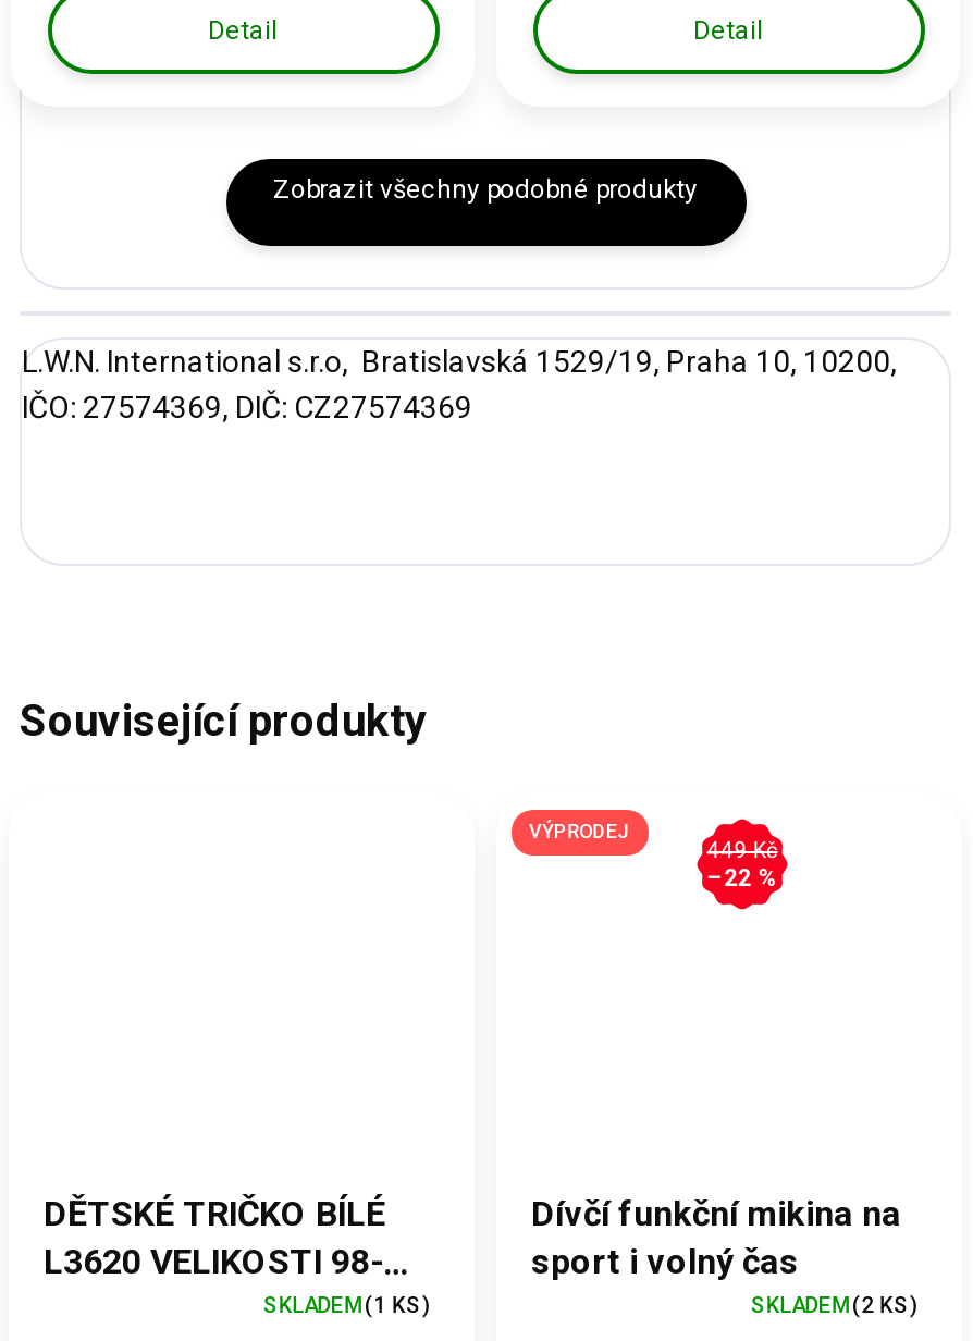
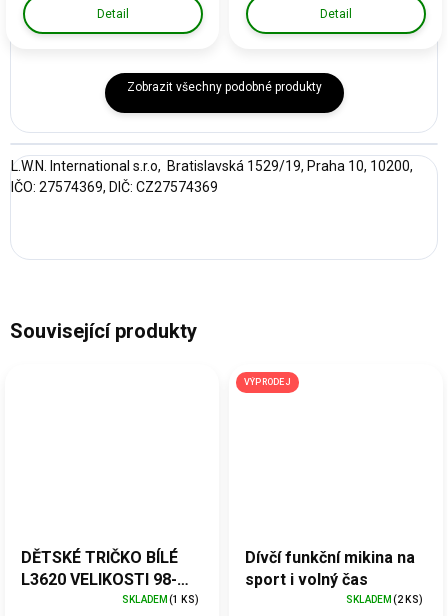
[706,837,778,892] 449 Kč | –22 % -> none

